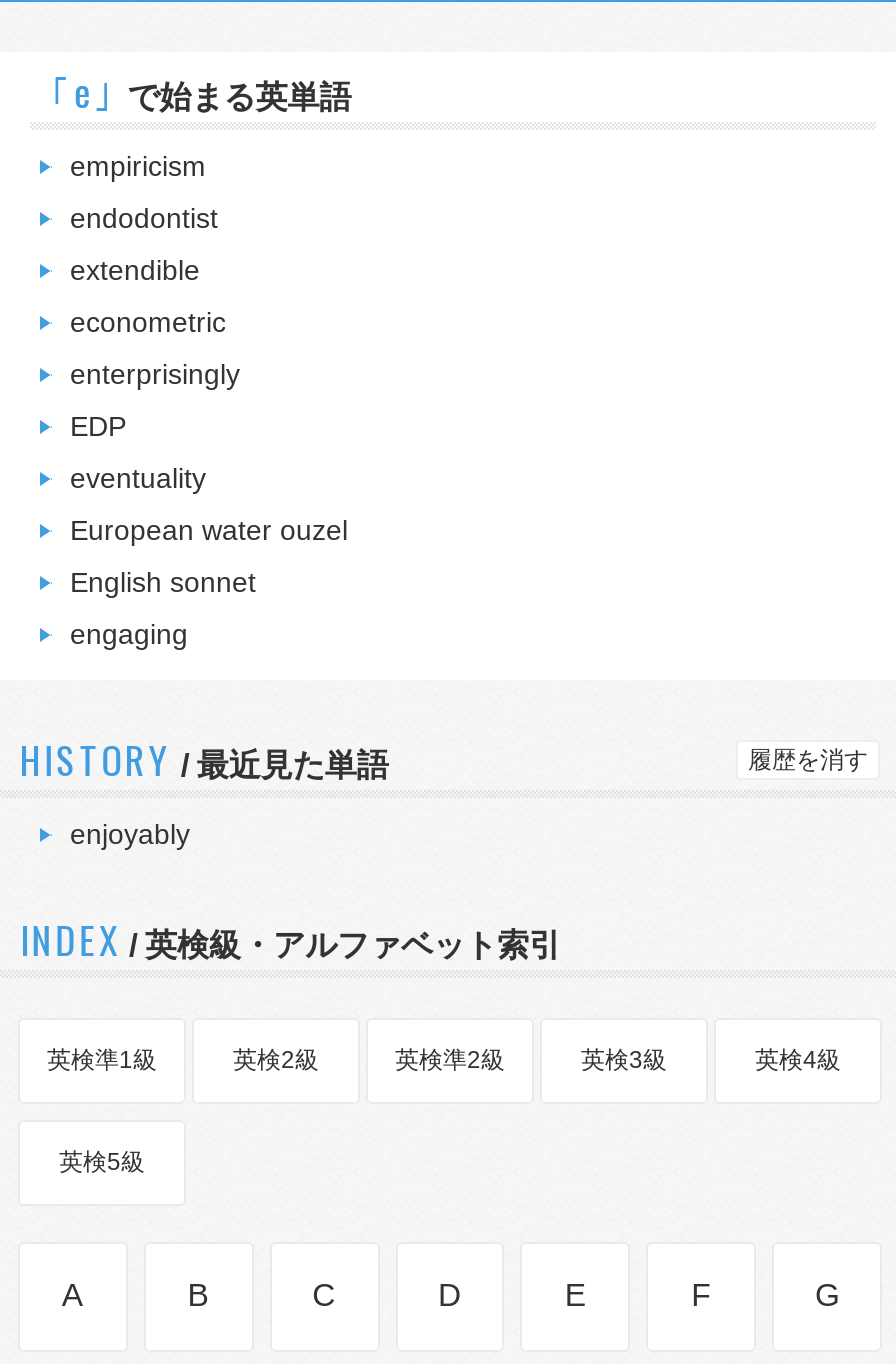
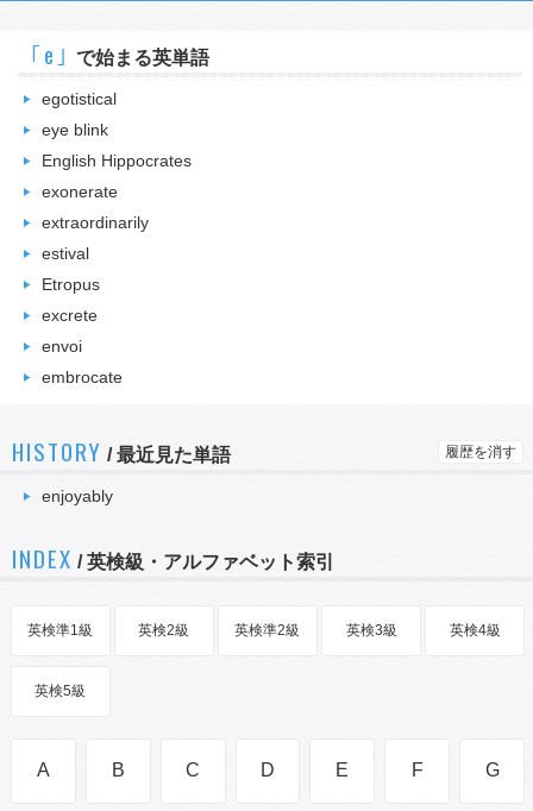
[70,150,206,182] empiricism -> [42,89,117,108] egotistical
[70,202,218,234] endodontist -> [42,120,108,139] eye blink
[70,254,200,286] extendible -> [42,151,192,170] English Hippocrates
[70,306,226,338] econometric -> [42,182,118,201] exonerate
[70,358,240,390] enterprisingly -> [42,213,149,232] extraordinarily
[70,410,126,442] EDP -> [42,244,89,263] estival
[70,462,206,494] eventuality -> [42,275,100,294] Etropus
[70,514,348,546] European water ouzel -> [42,306,98,325] excrete
[70,566,256,598] English sonnet -> [42,337,82,356] envoi
[70,618,188,650] engaging -> [42,367,123,386] embrocate

